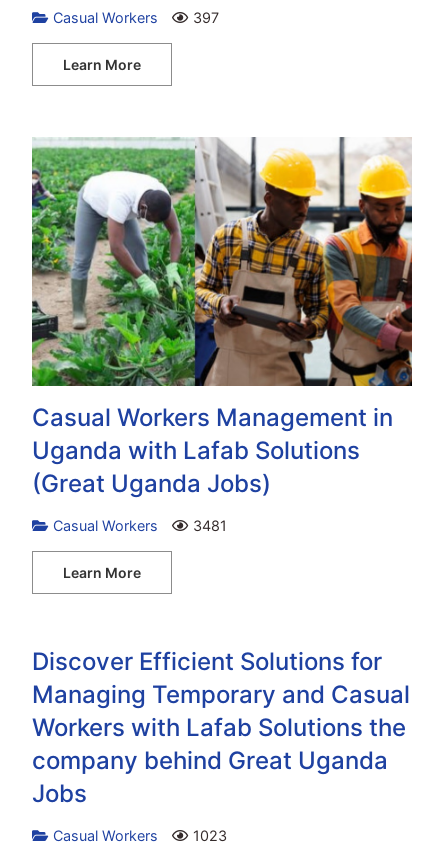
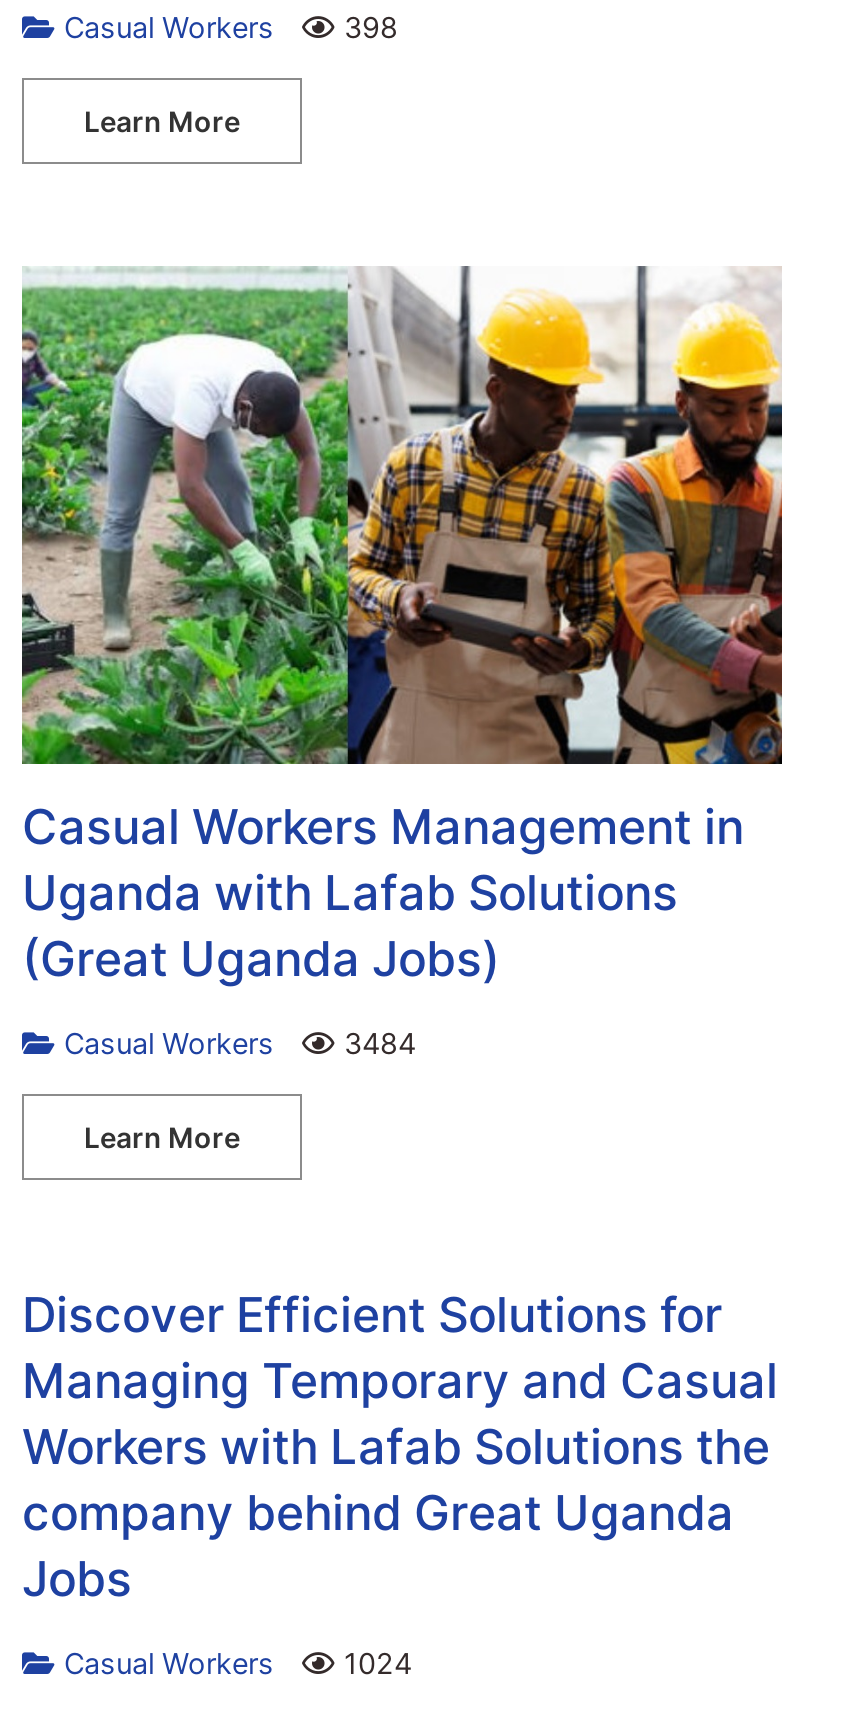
[53,9,219,26] Casual Workers 397 -> [64,11,398,45] Casual Workers 398
[53,517,227,534] Casual Workers 3481 -> [64,1026,416,1060] Casual Workers 3484
[53,827,227,844] Casual Workers 1023 -> [64,1646,412,1680] Casual Workers 1024

